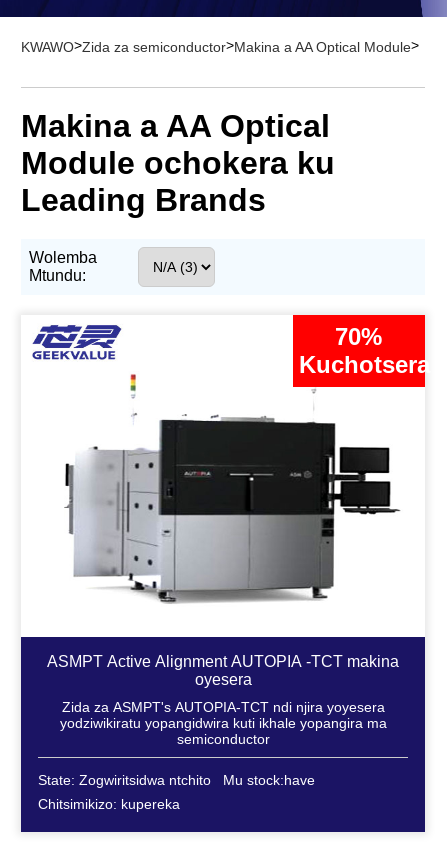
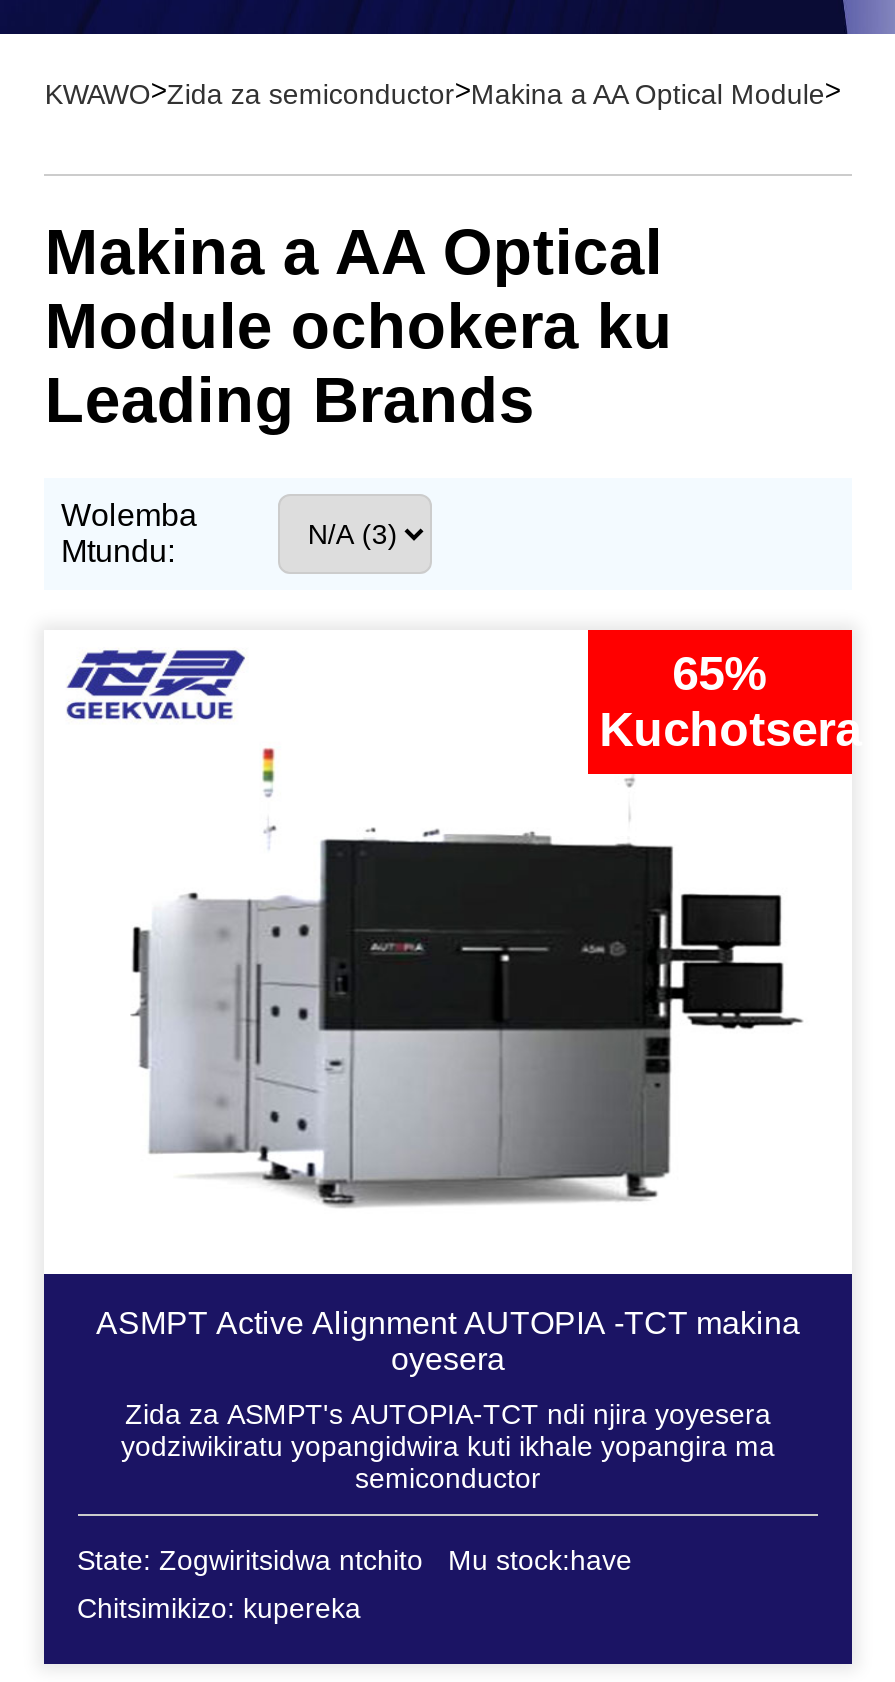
[335,323,382,350] 70% -> [672,646,766,700] 65%

